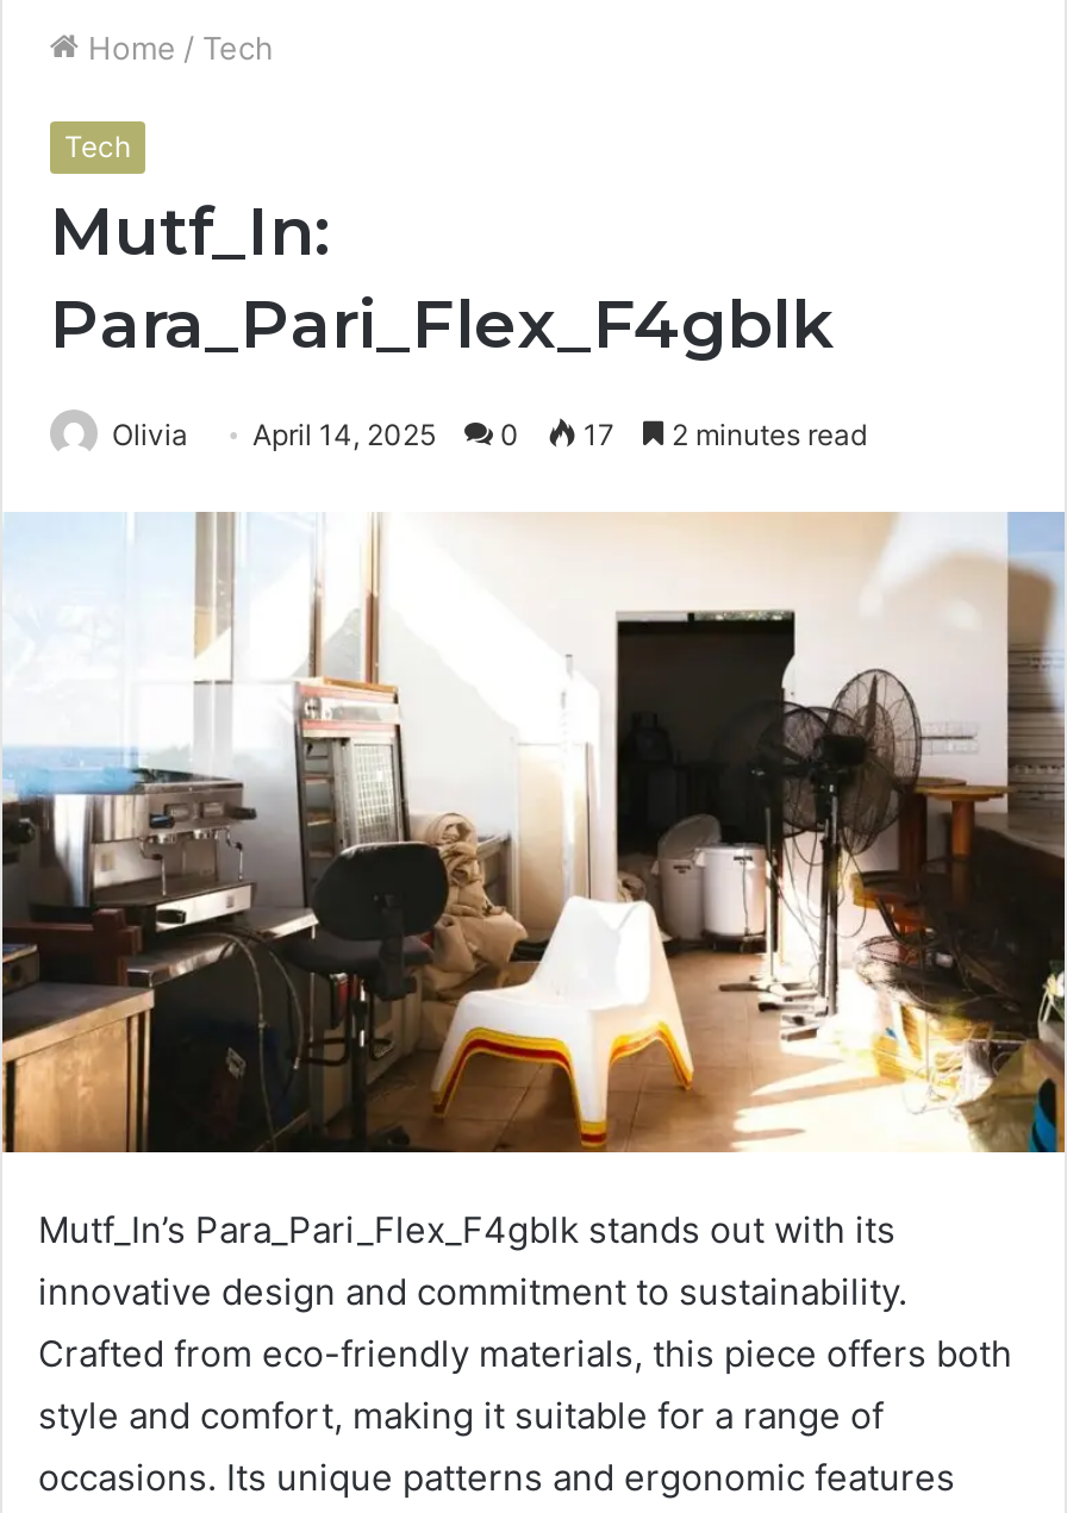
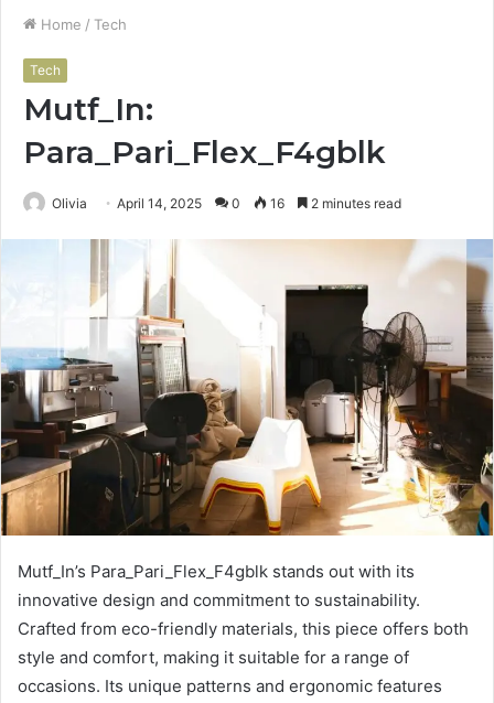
[112,417,867,453] Olivia April 14, 2025 0 17 2 minutes read -> [52,195,401,212] Olivia April 14, 2025 0 16 2 minutes read

